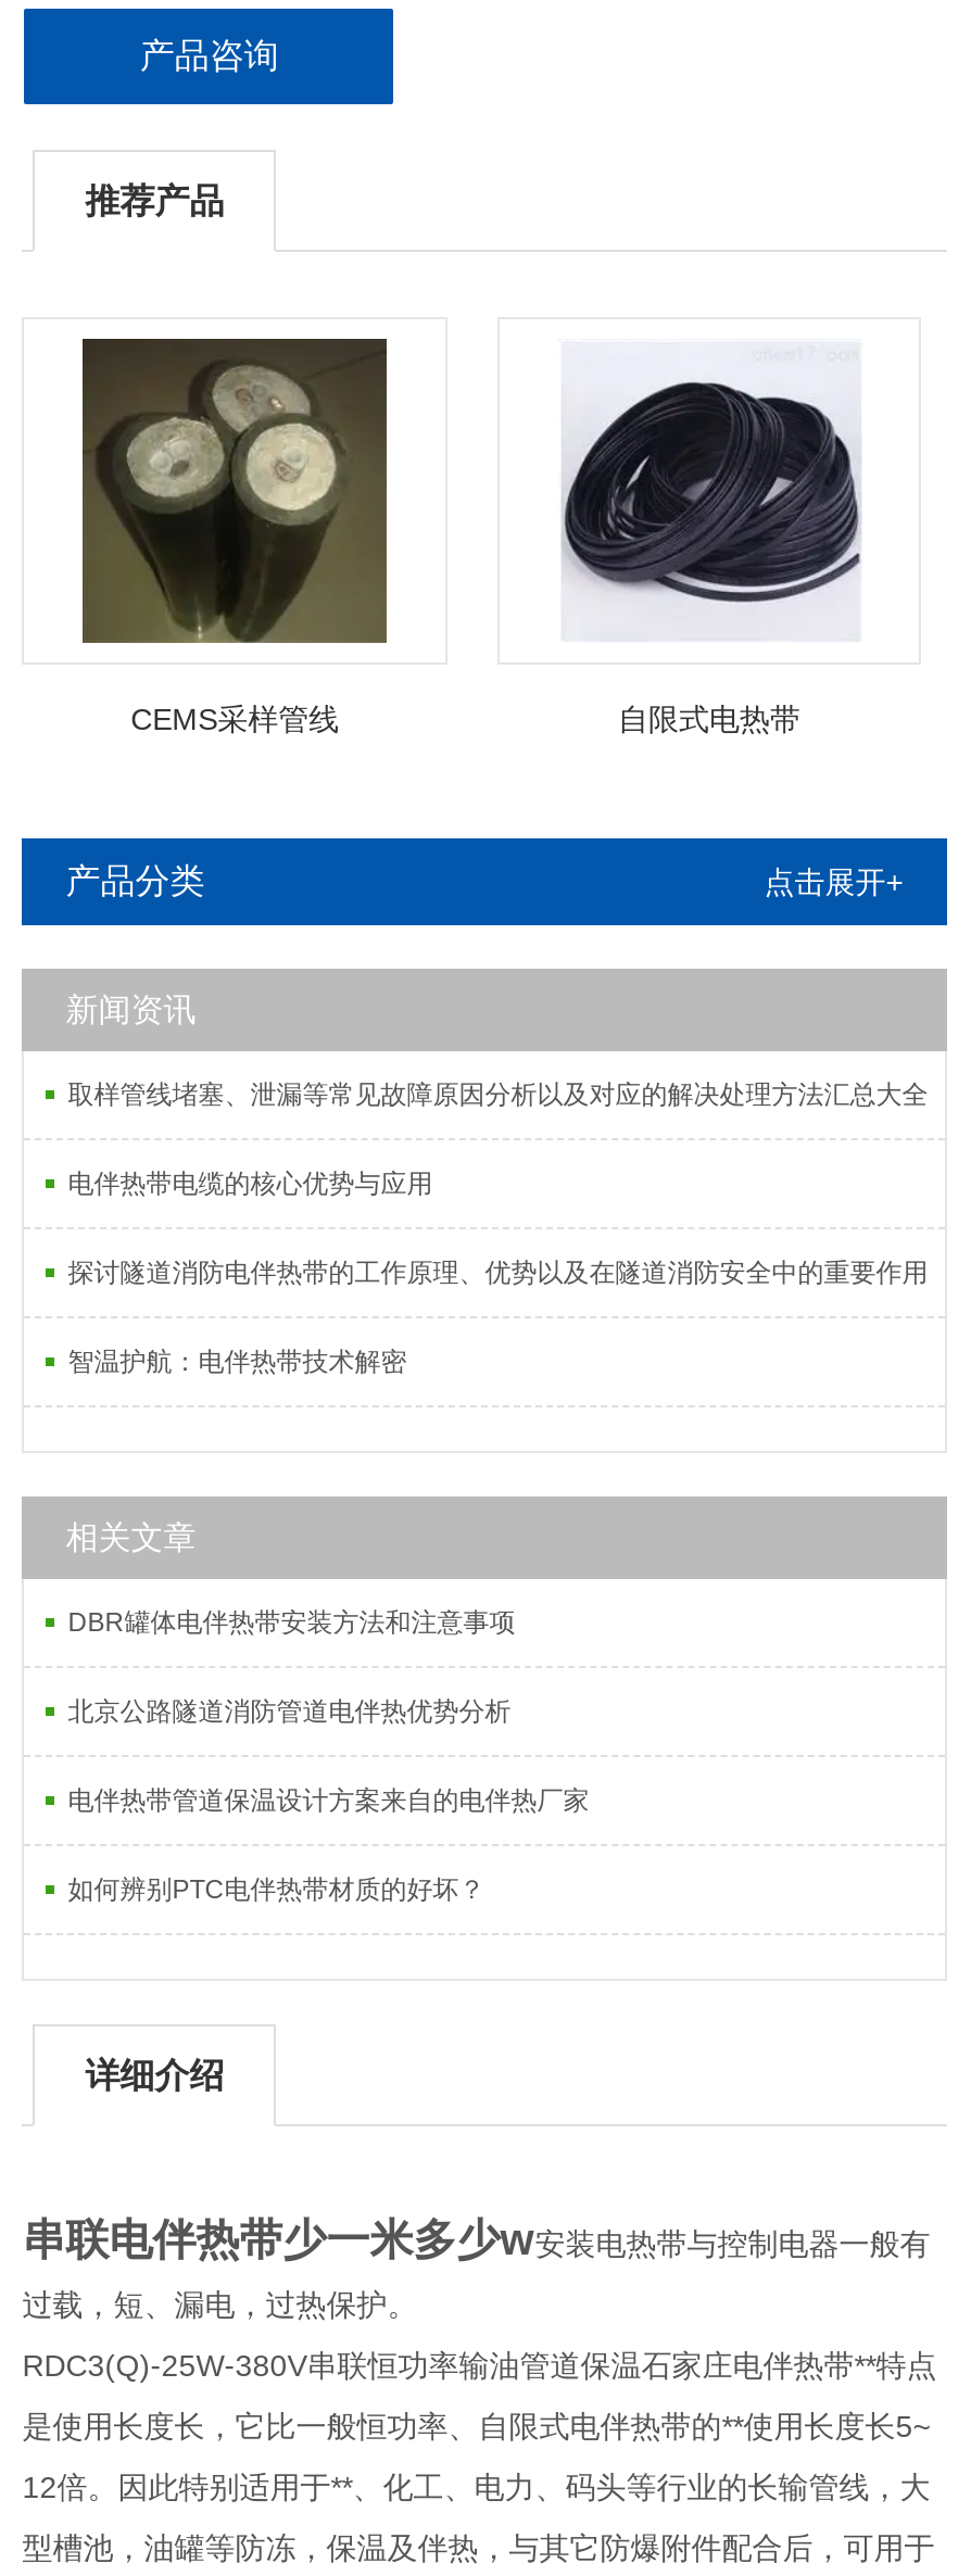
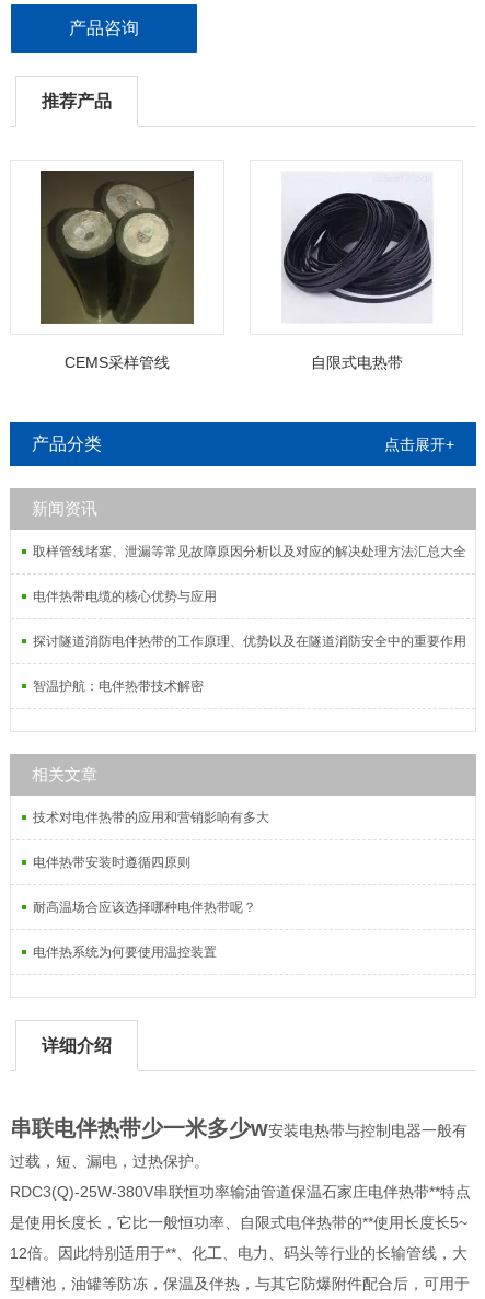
[68,1607,515,1638] DBR罐体电伴热带安装方法和注意事项 -> [33,810,270,825] 技术对电伴热带的应用和营销影响有多大
[68,1696,511,1727] 北京公路隧道消防管道电伴热优势分析 -> [33,855,191,870] 电伴热带安装时遵循四原则
[68,1785,589,1816] 电伴热带管道保温设计方案来自的电伴热厂家 -> [33,900,256,915] 耐高温场合应该选择哪种电伴热带呢？
[68,1874,485,1905] 如何辨别PTC电伴热带材质的好坏？ -> [33,944,217,960] 电伴热系统为何要使用温控装置

